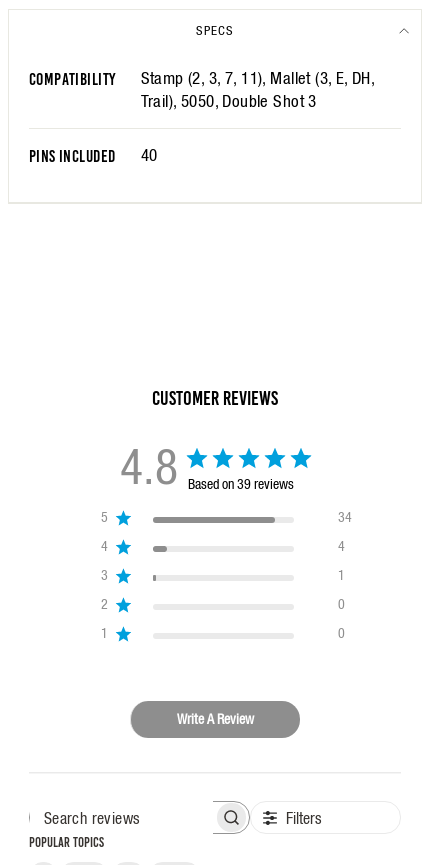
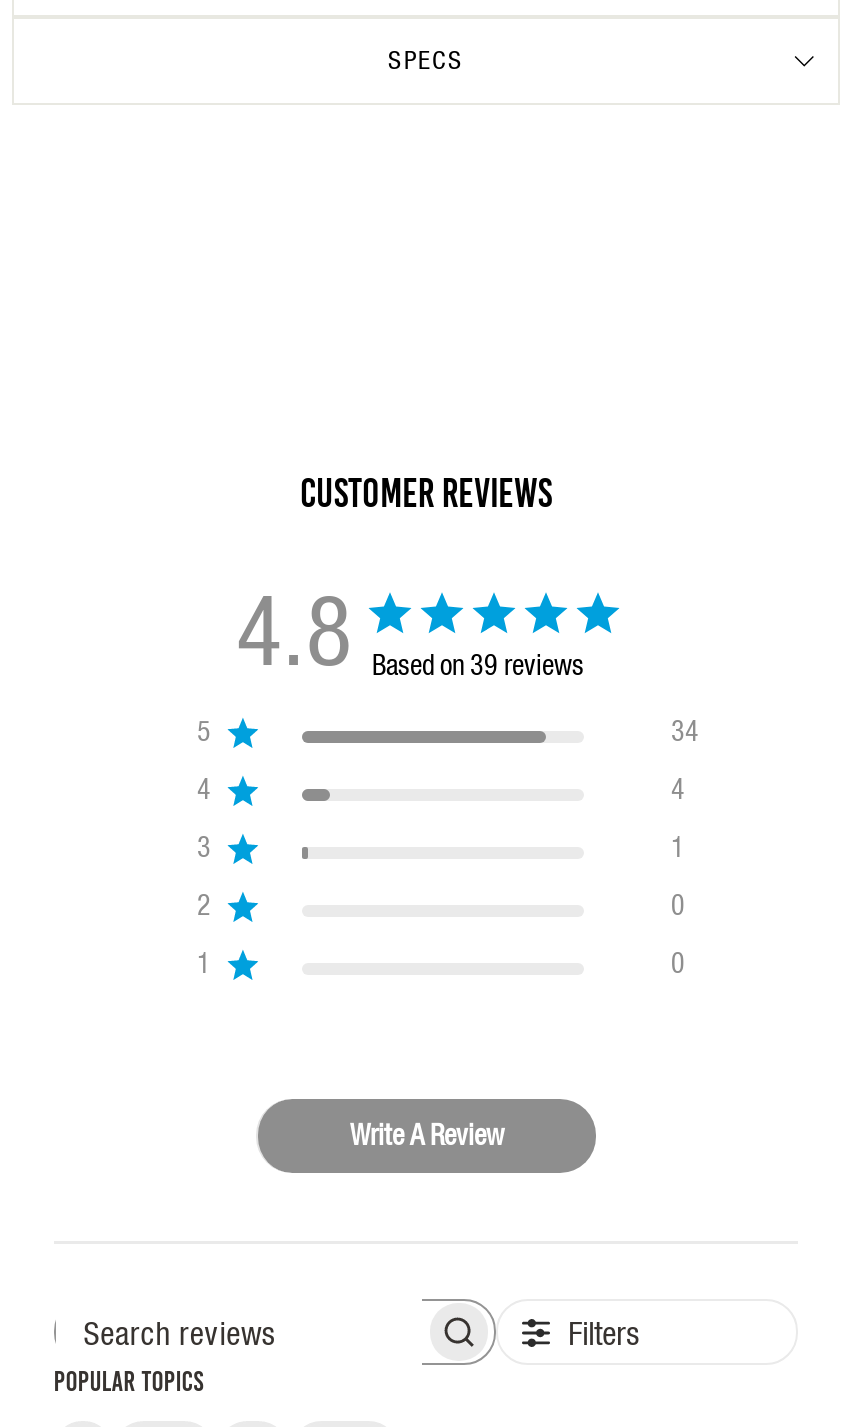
[29,69,374,165] COMPATIBILITY | Stamp (2, 3, 7, 11), Mallet (3, E, DH, | Trail), 5050, Double Shot 3 | PINS INCLUDED | 40 -> none

